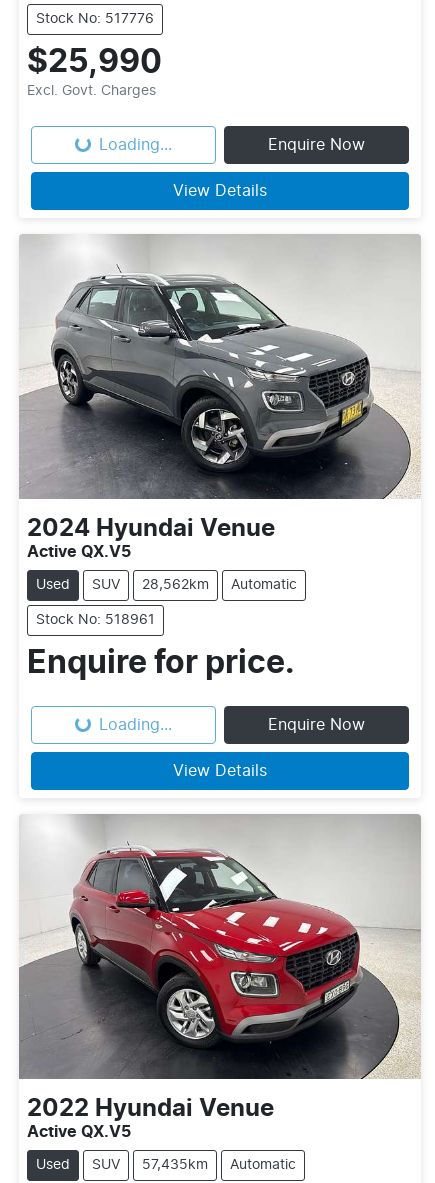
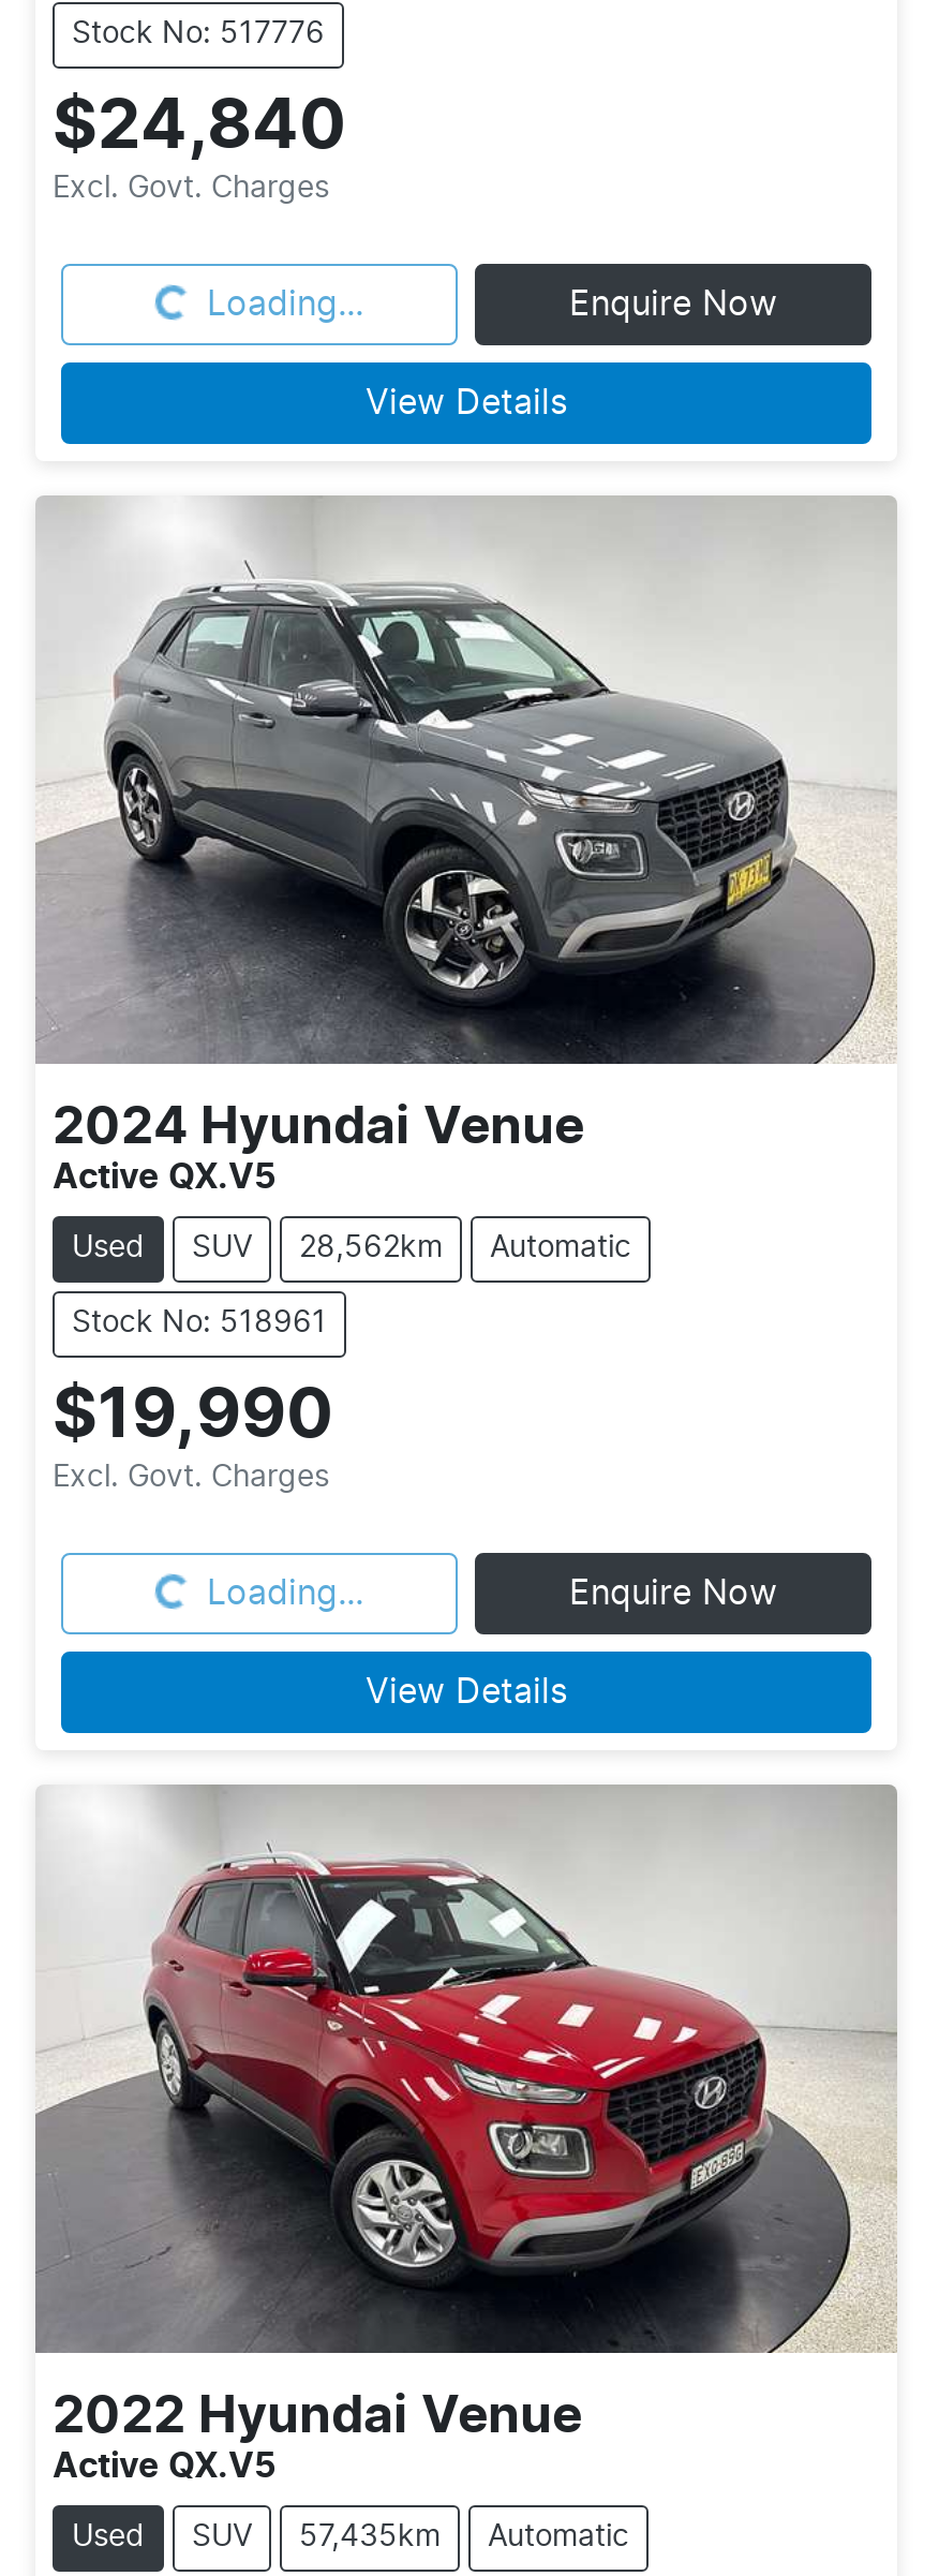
[27,46,162,78] $25,990 -> [53,91,346,160] $24,840
[27,647,295,679] Enquire for price. -> [53,1381,333,1493] $19,990 | Excl. Govt. Charges

